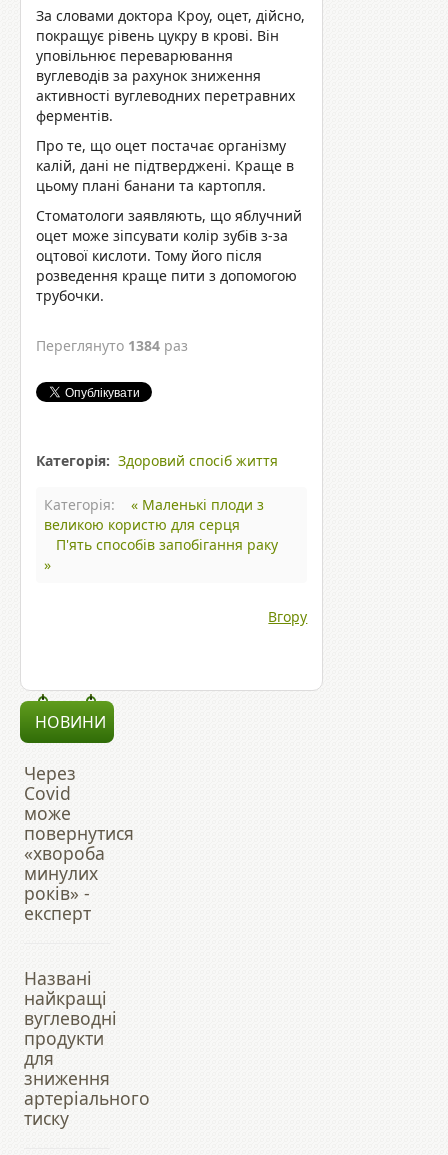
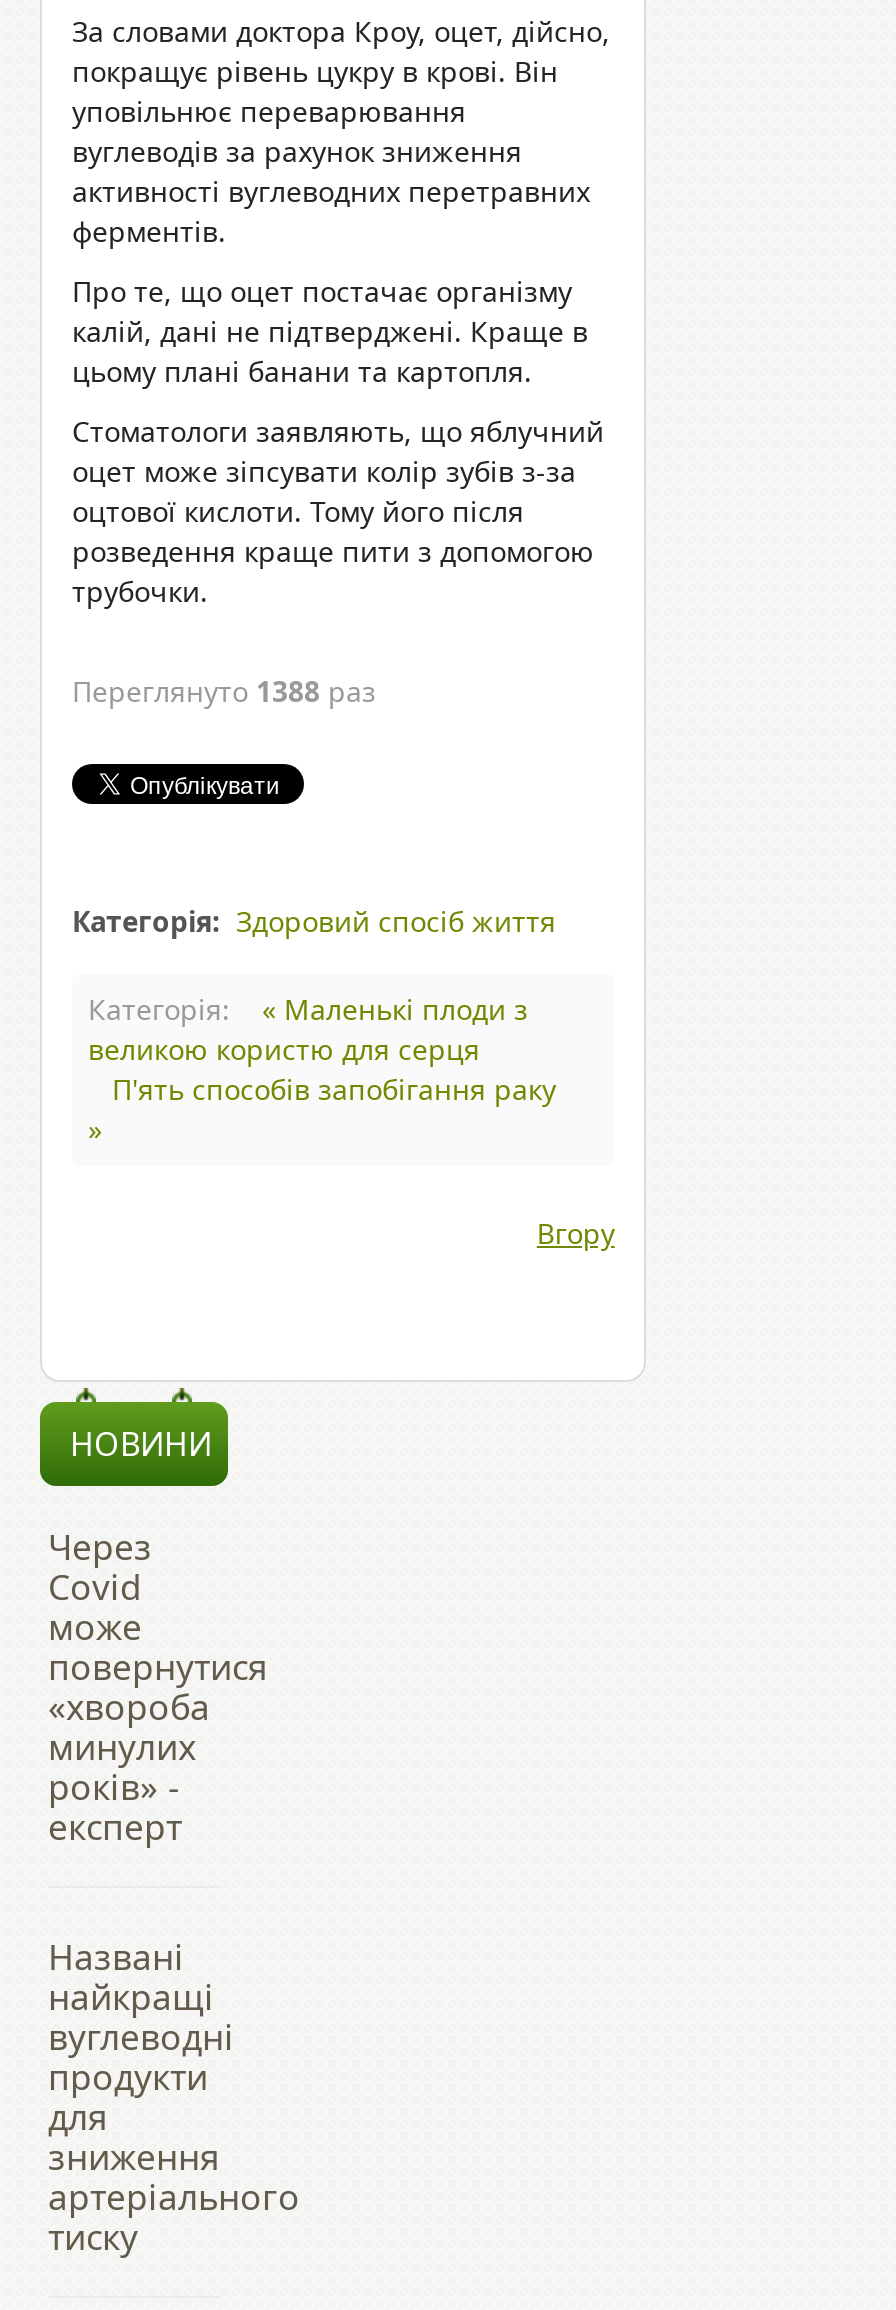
[36,336,188,355] Переглянуто 1384 раз -> [72,671,376,709] Переглянуто 1388 раз

